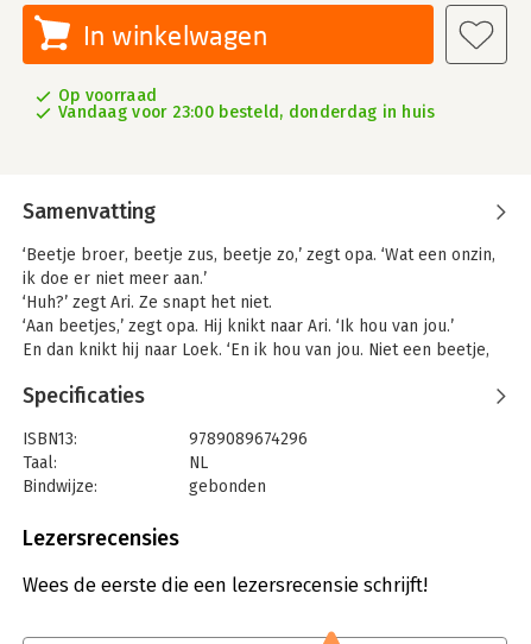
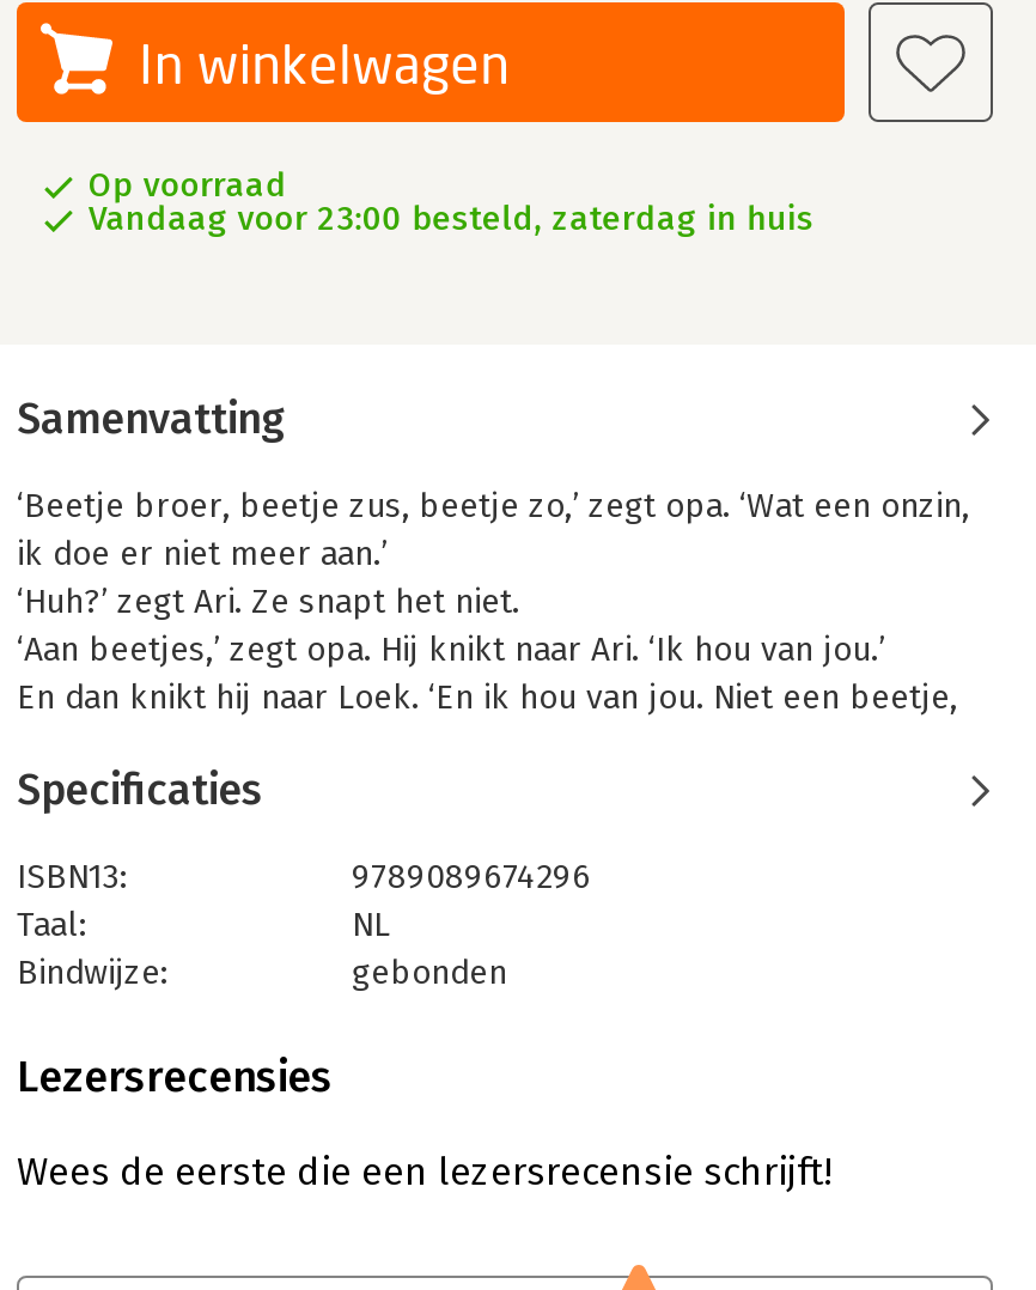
[58,102,435,122] Vandaag voor 23:00 besteld, donderdag in huis -> [89,199,814,239] Vandaag voor 23:00 besteld, zaterdag in huis

